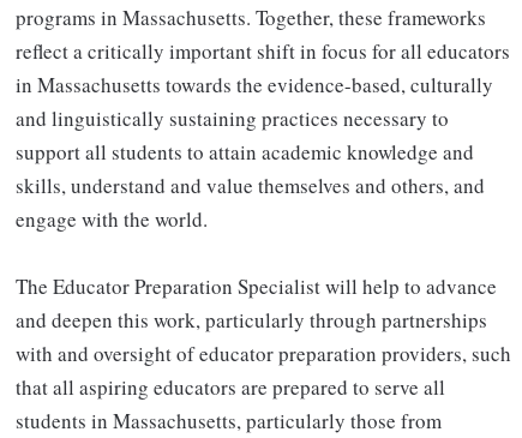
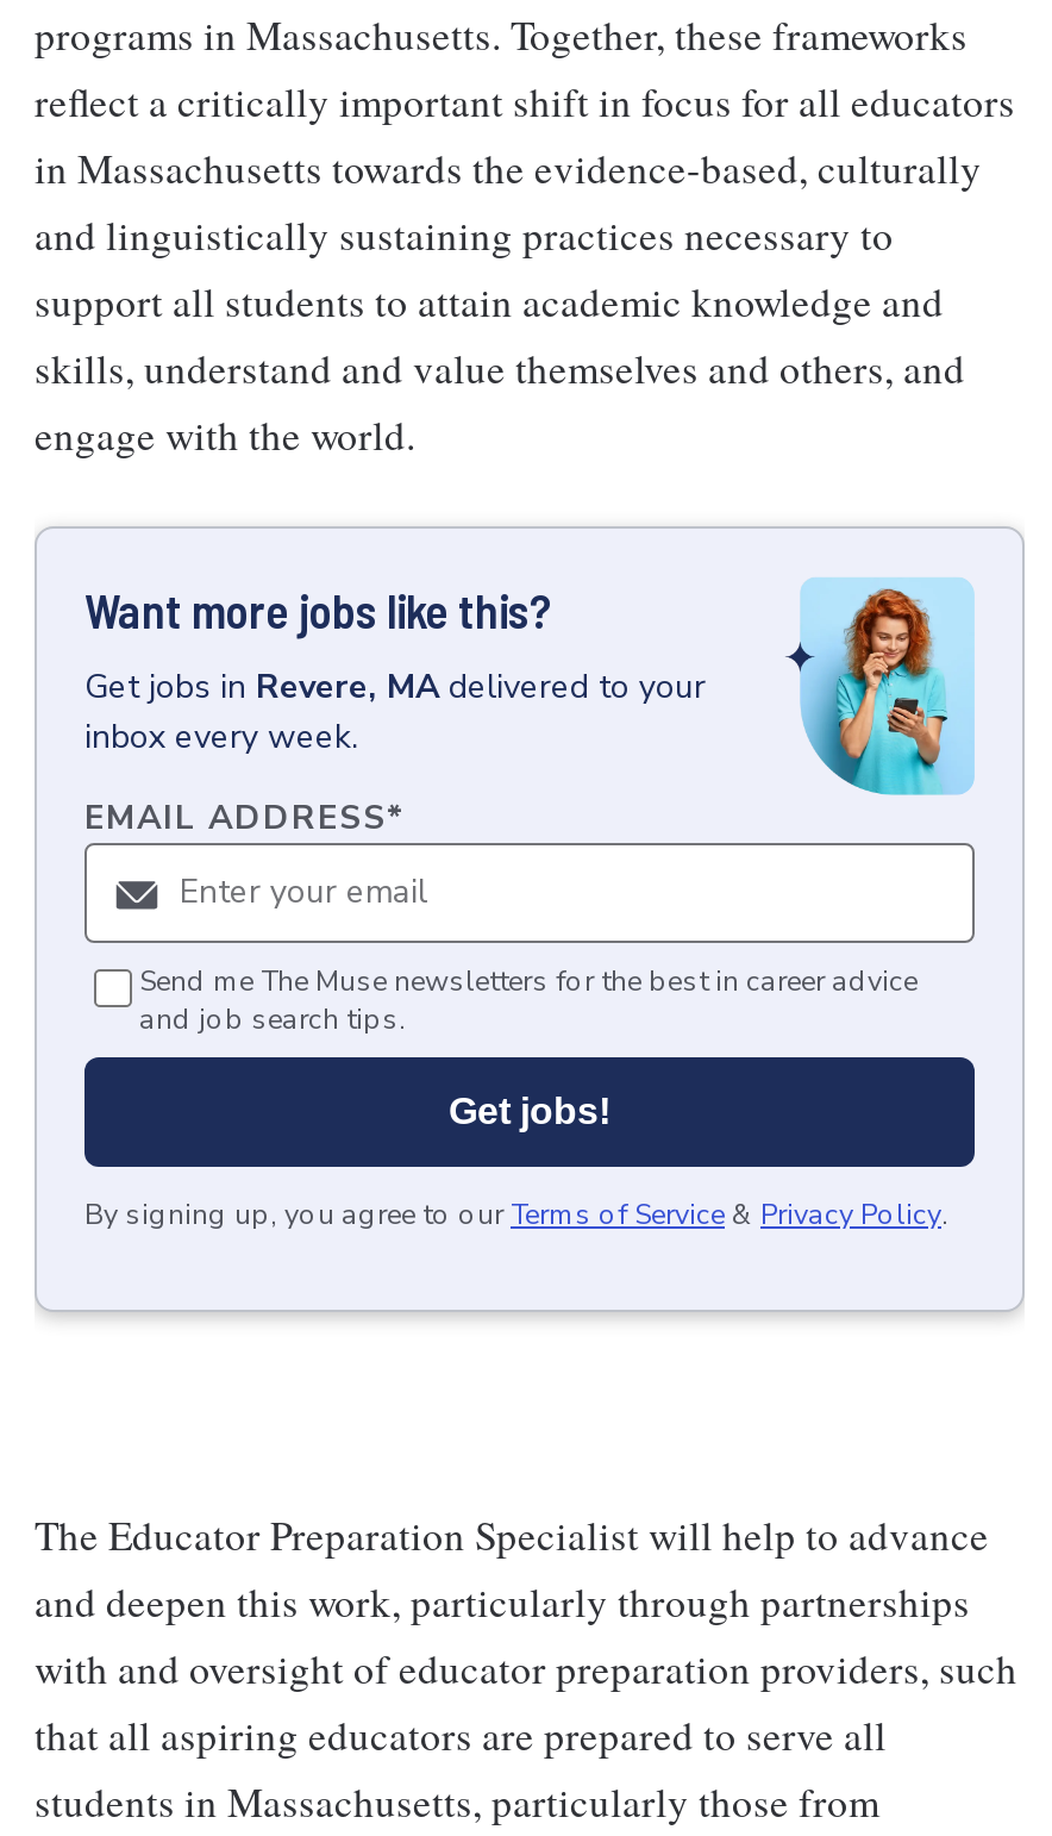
none -> [35,526,1025,1319] [image] | Want more jobs like this? | Get jobs in Revere, MA delivered to your | inbox every week. | EMAIL ADDRESS*
none -> [84,962,948,1234] Send me The Muse newsletters for the best in career advice | and job search tips. | Get jobs! | By signing up, you agree to our Terms of Service & Privacy Policy.

